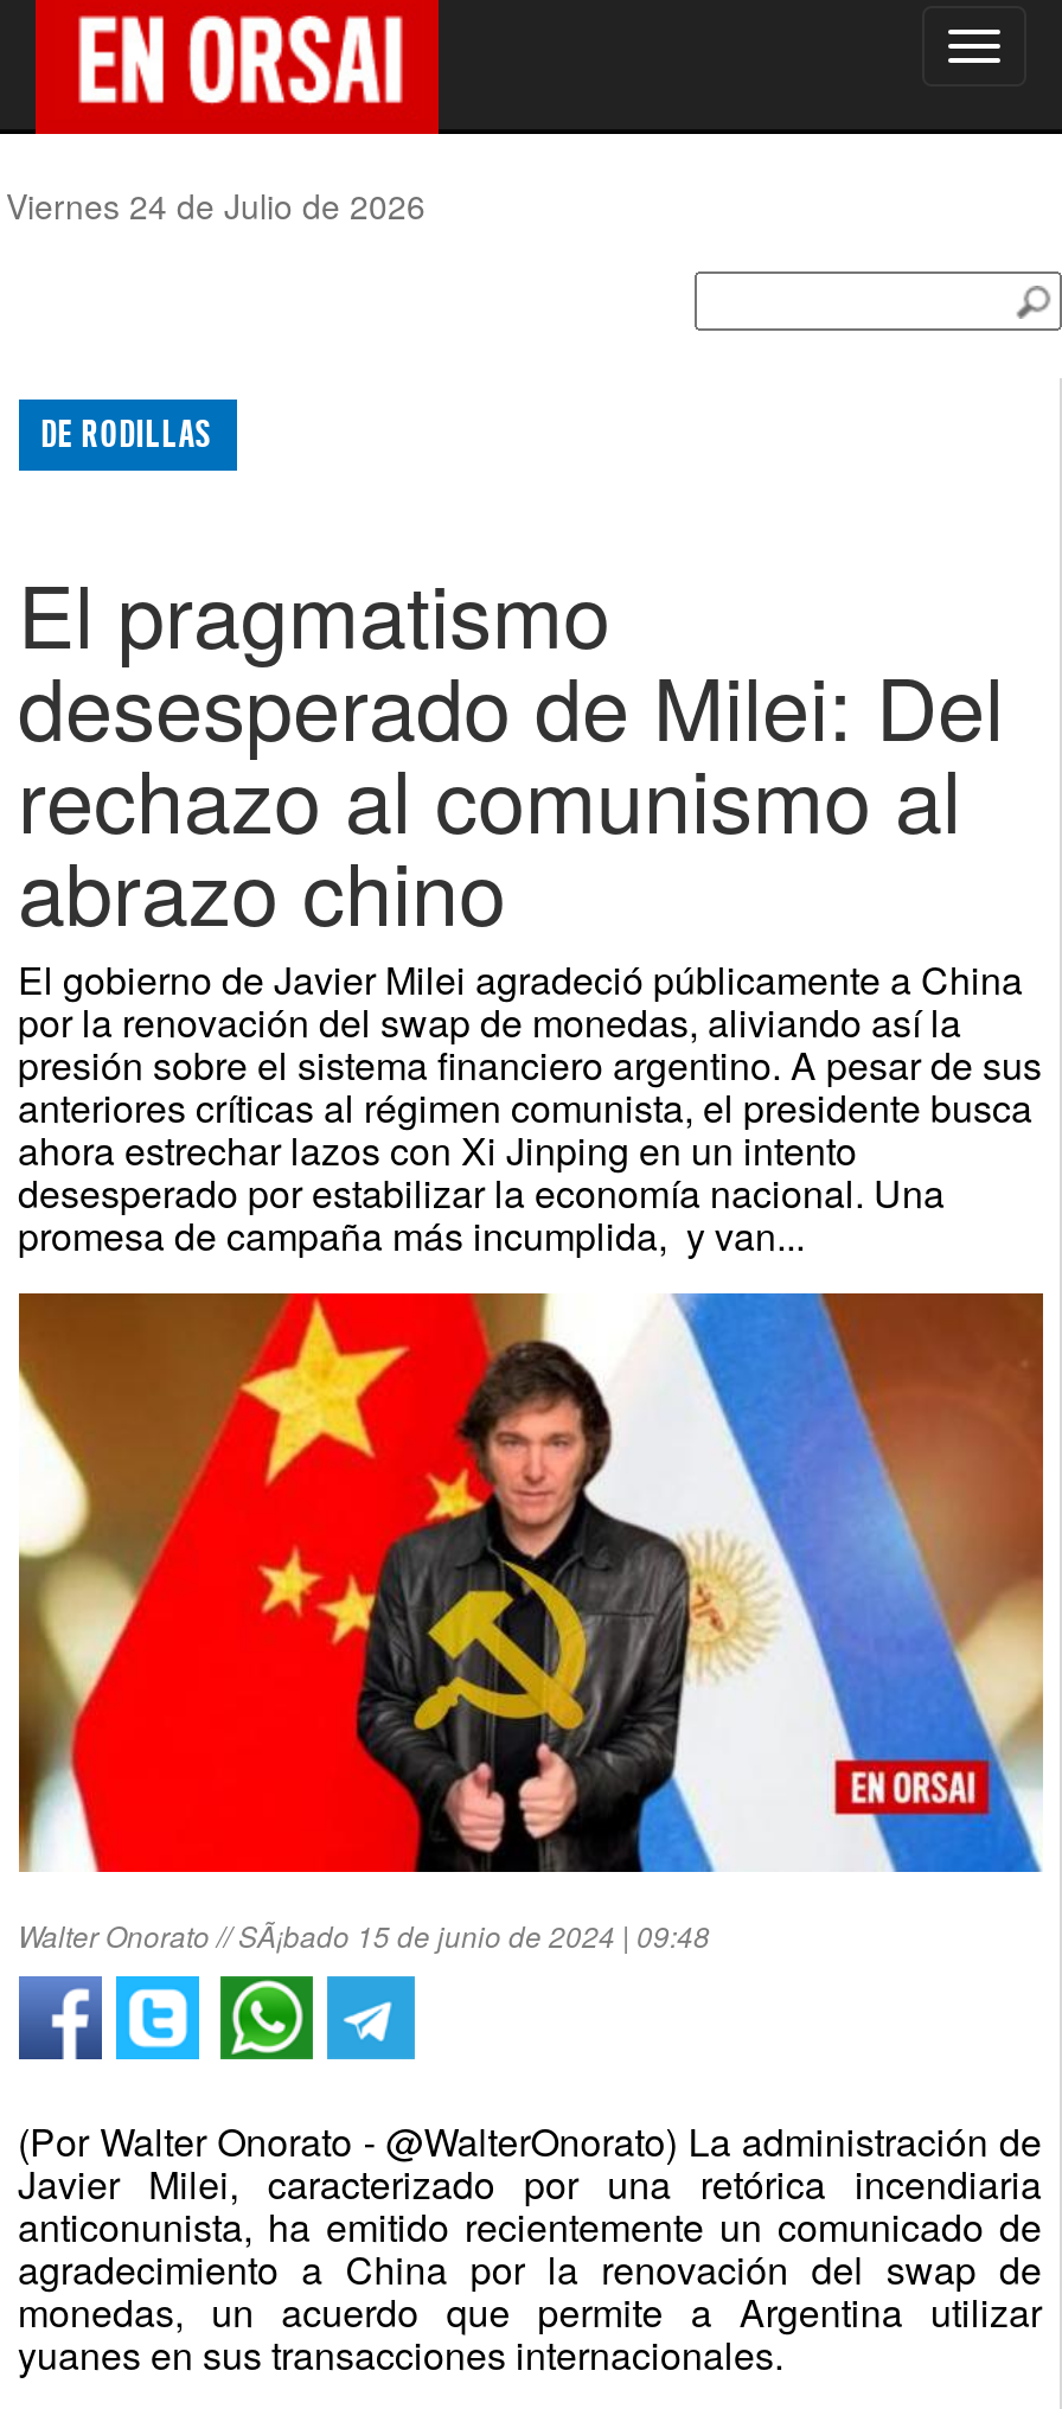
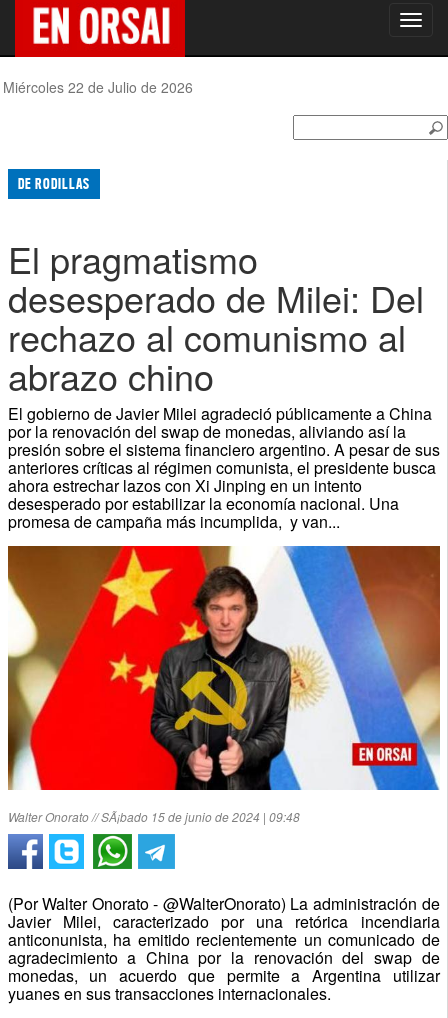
[6,181,426,229] Viernes 24 de Julio de 2026 -> [2,77,192,97] Miércoles 22 de Julio de 2026

